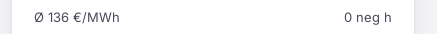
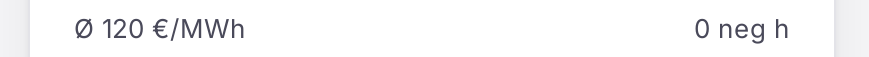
[34,9,120,25] Ø 136 €/MWh -> [74,12,246,44] Ø 120 €/MWh

